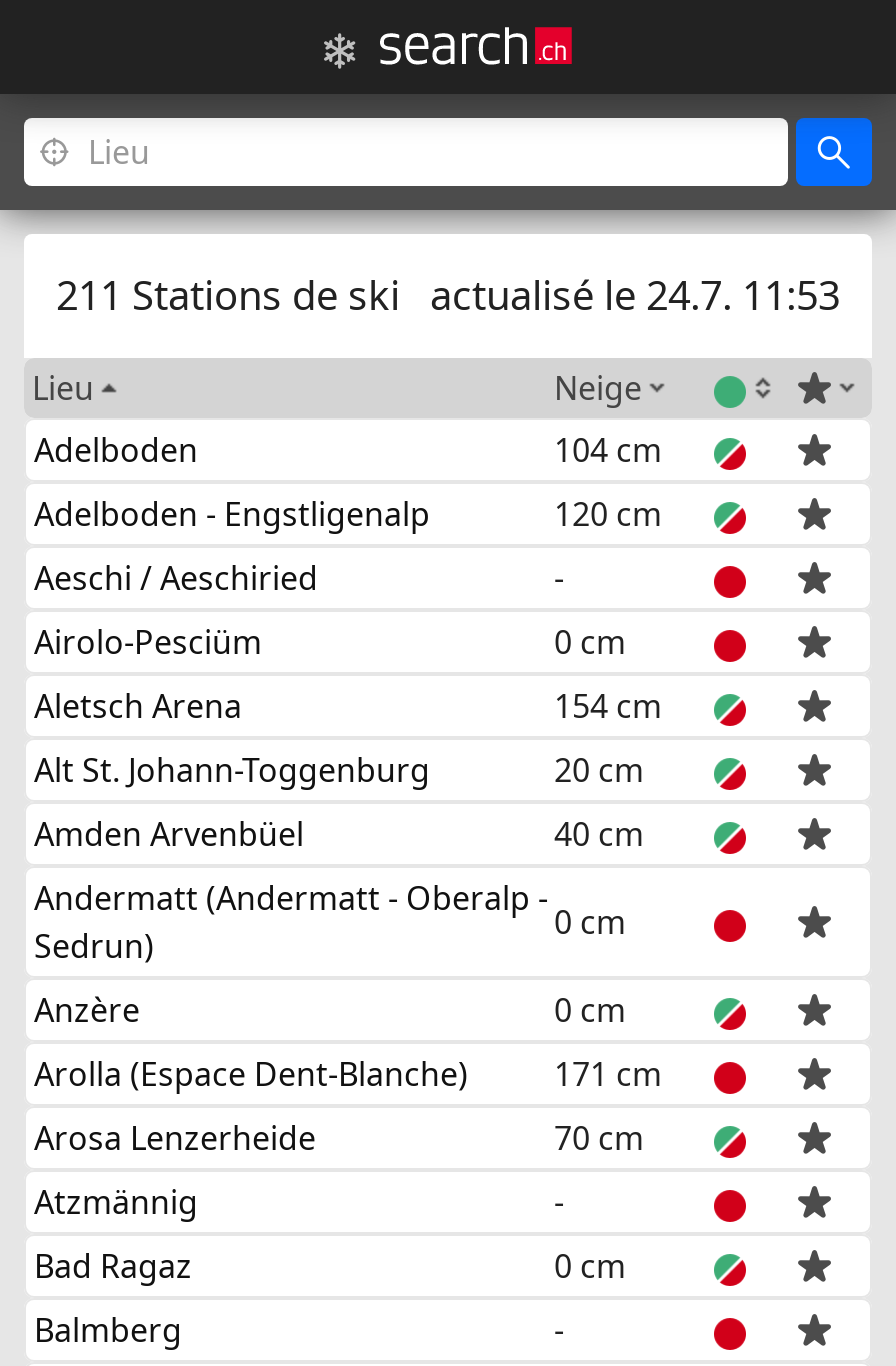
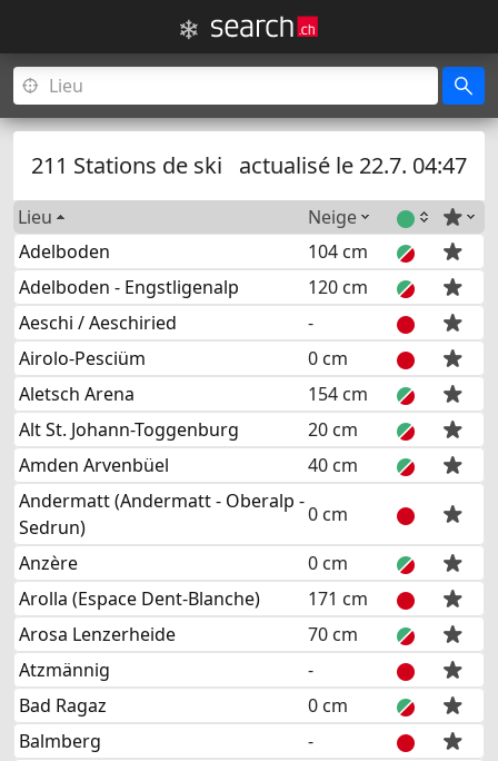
[56,268,840,322] 211 Stations de ski actualisé le 24.7. 11:53 -> [31,150,467,180] 211 Stations de ski actualisé le 22.7. 04:47

